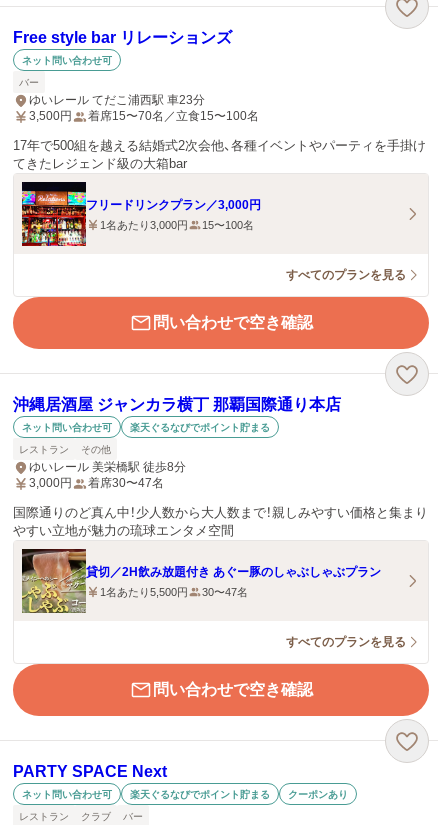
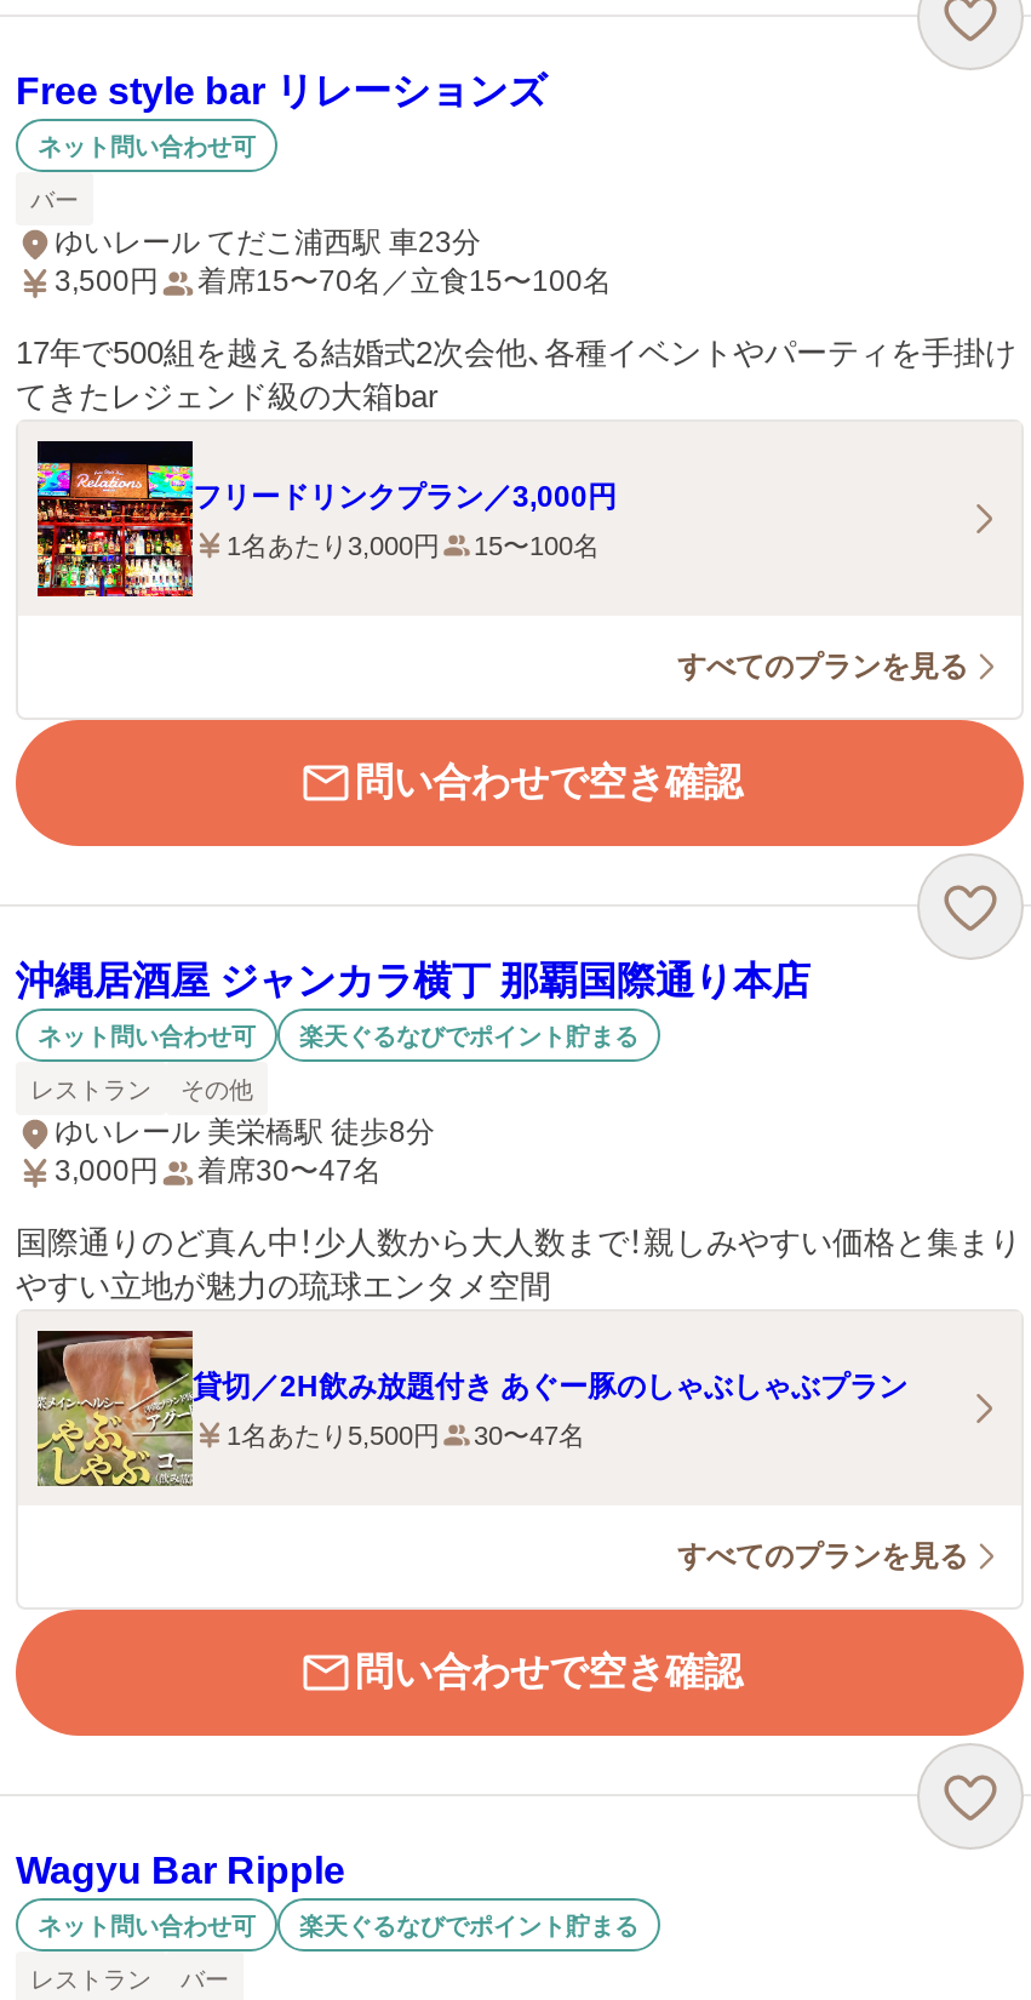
[13,763,167,780] PARTY SPACE Next -> [16,1850,345,1891] Wagyu Bar Ripple
[288,788,348,799] クーポンあり -> none
[81,810,111,821] クラブ -> none

